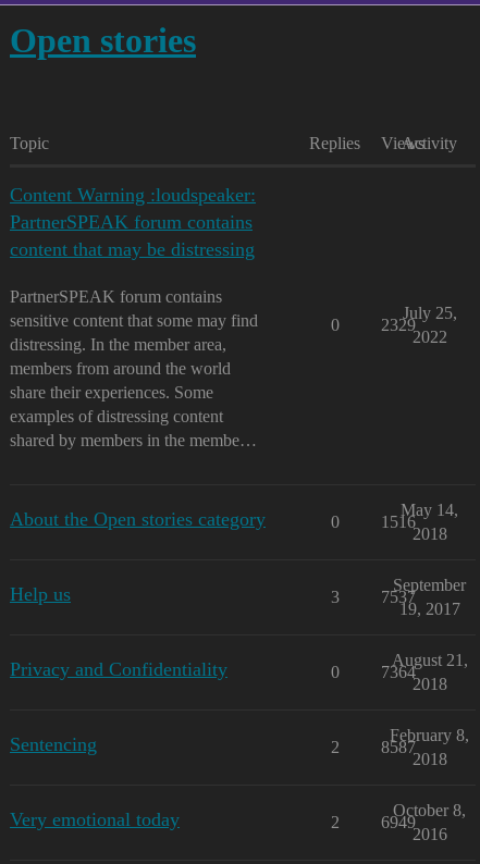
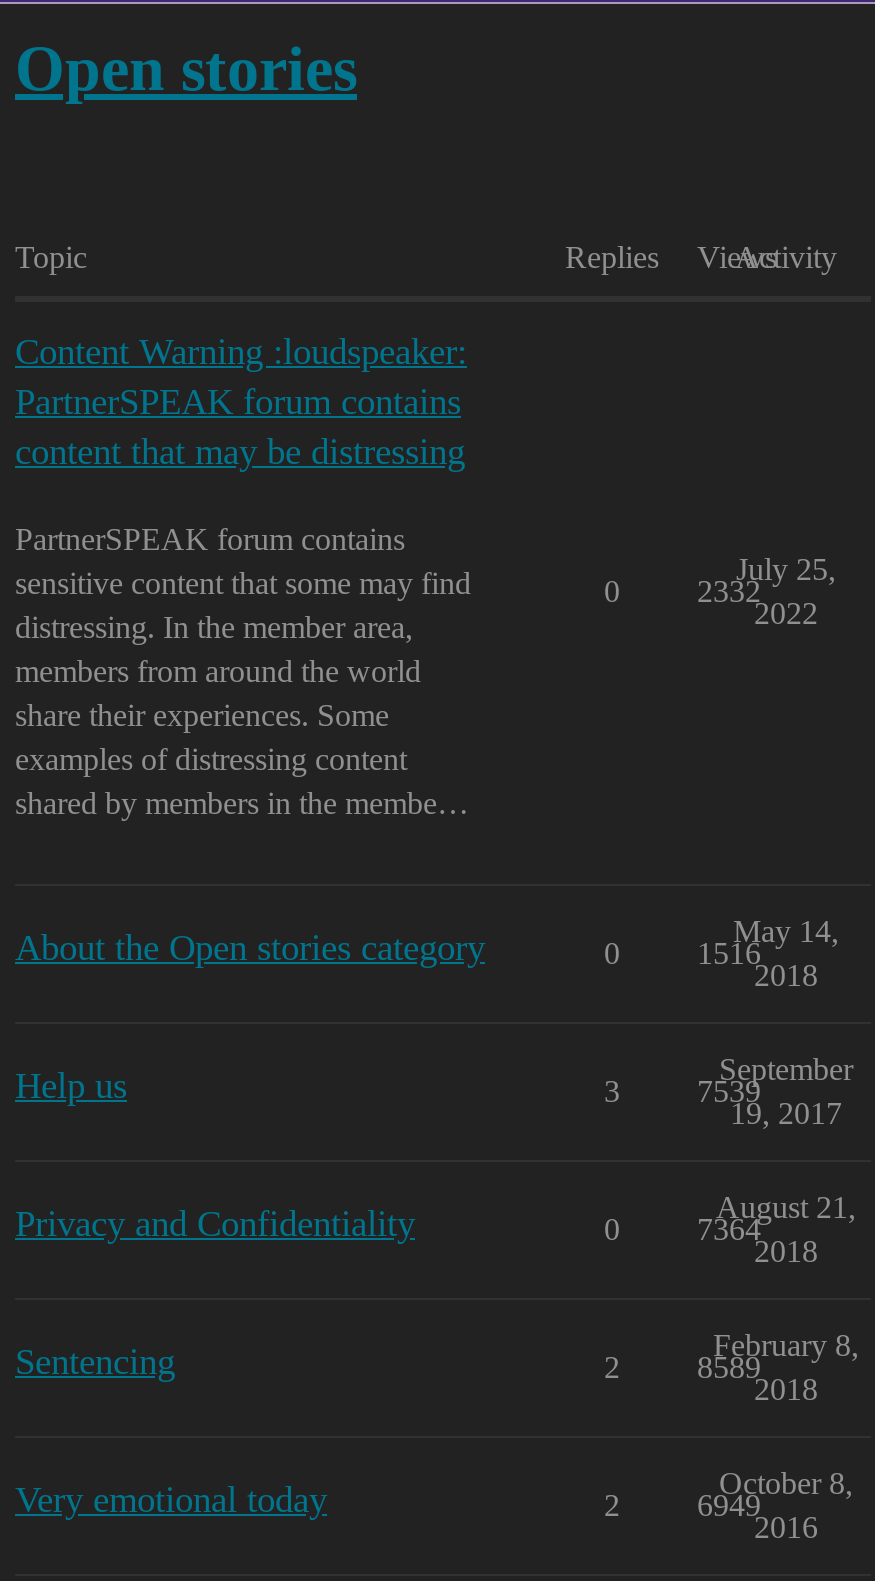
[381,316,416,334] 2329 -> [697,574,761,608] 2332
[381,588,416,606] 7537 -> [697,1074,761,1108] 7539
[381,738,416,756] 8587 -> [697,1350,761,1384] 8589

